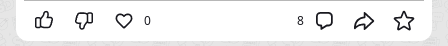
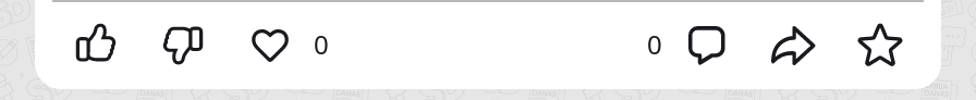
[297,12,304,29] 8 -> [647,26,662,63] 0

